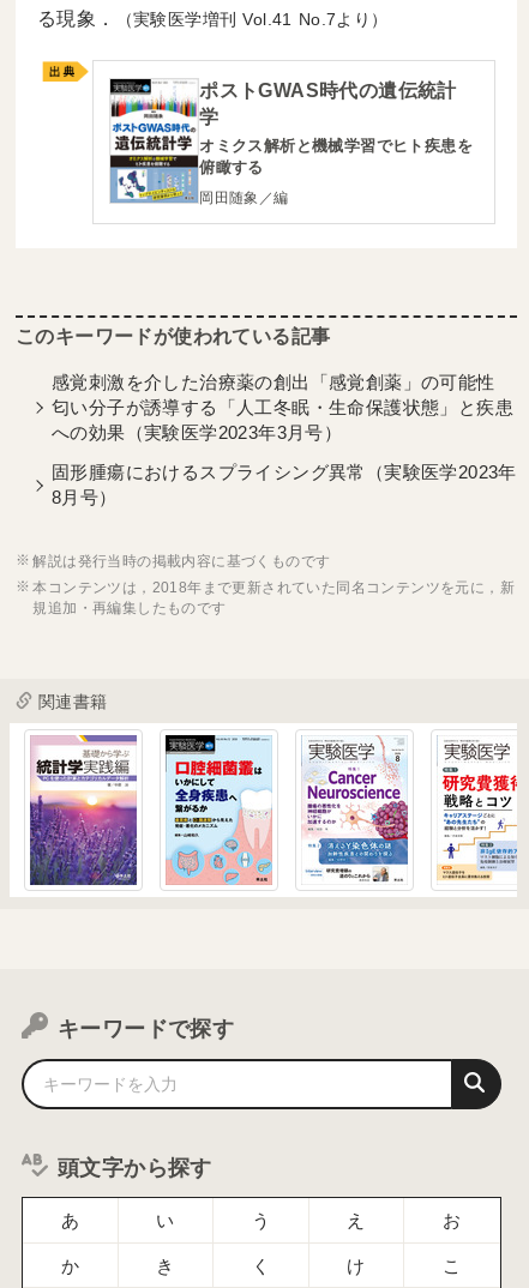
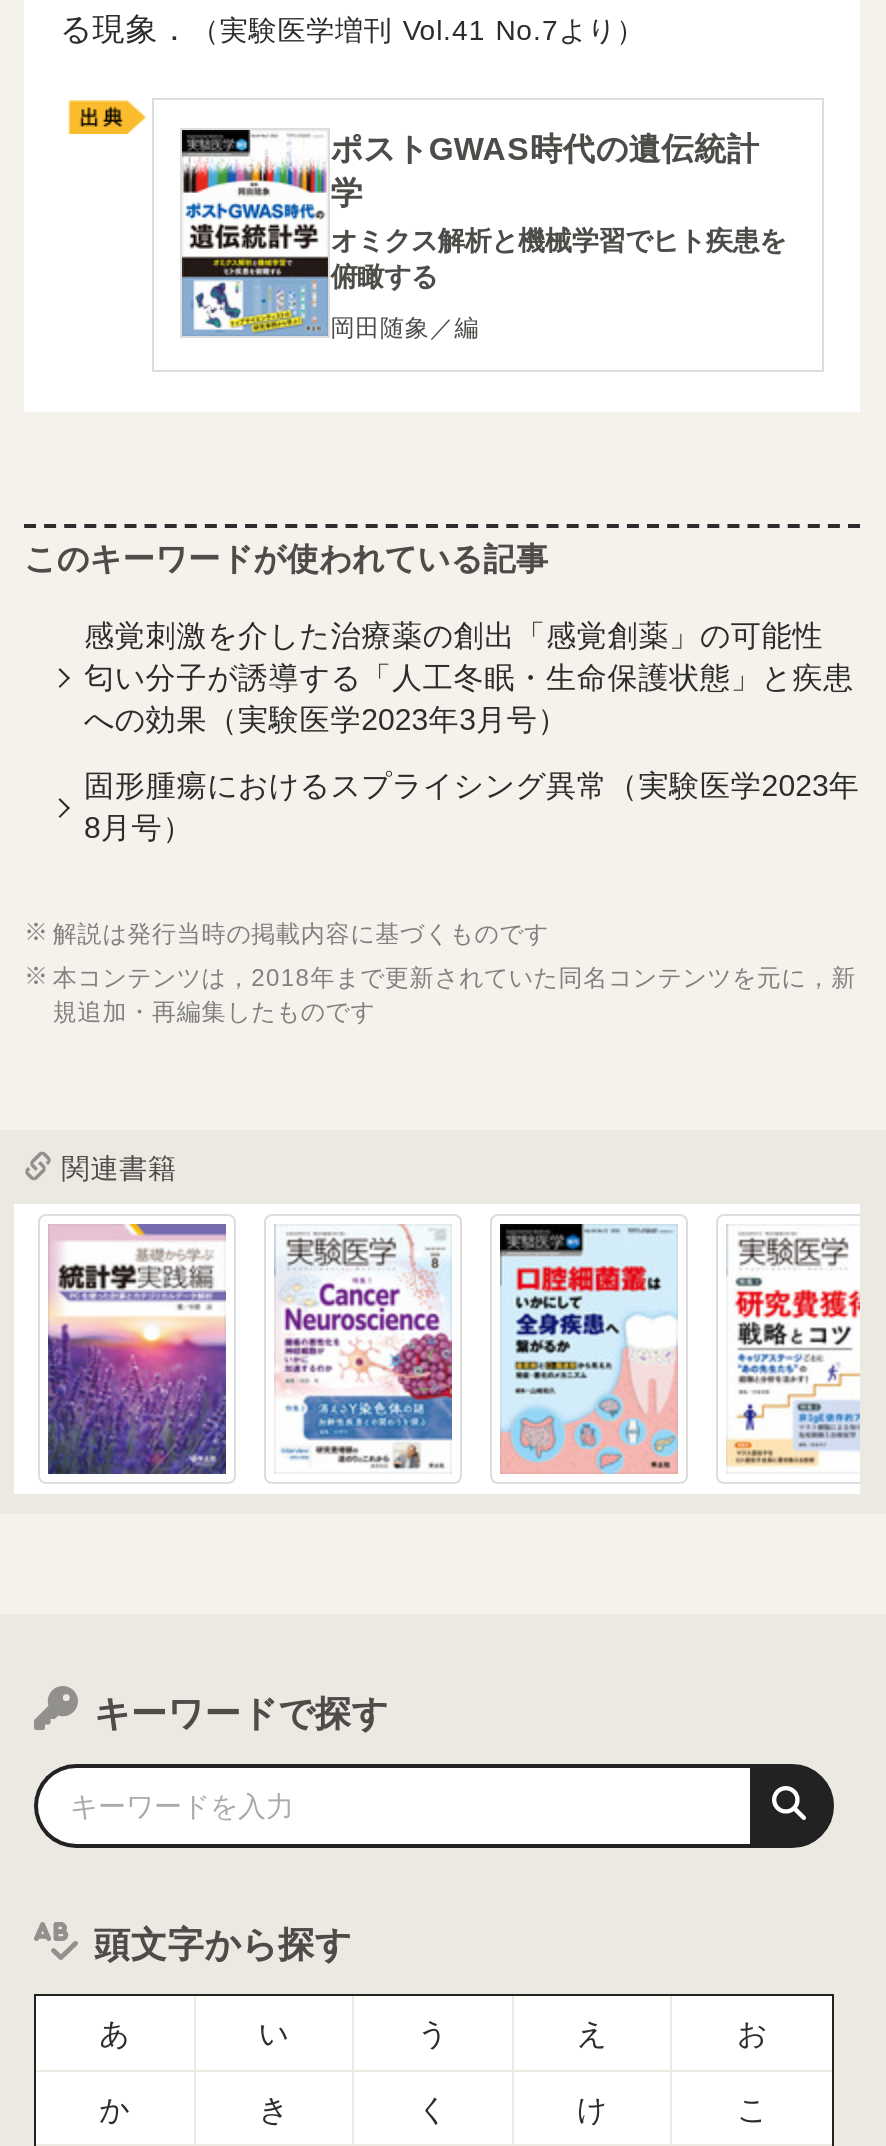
[164,734,272,885] [image] -> [274,1224,454,1472] [image]
[301,735,409,884] [image] -> [498,1222,678,1474] [image]

